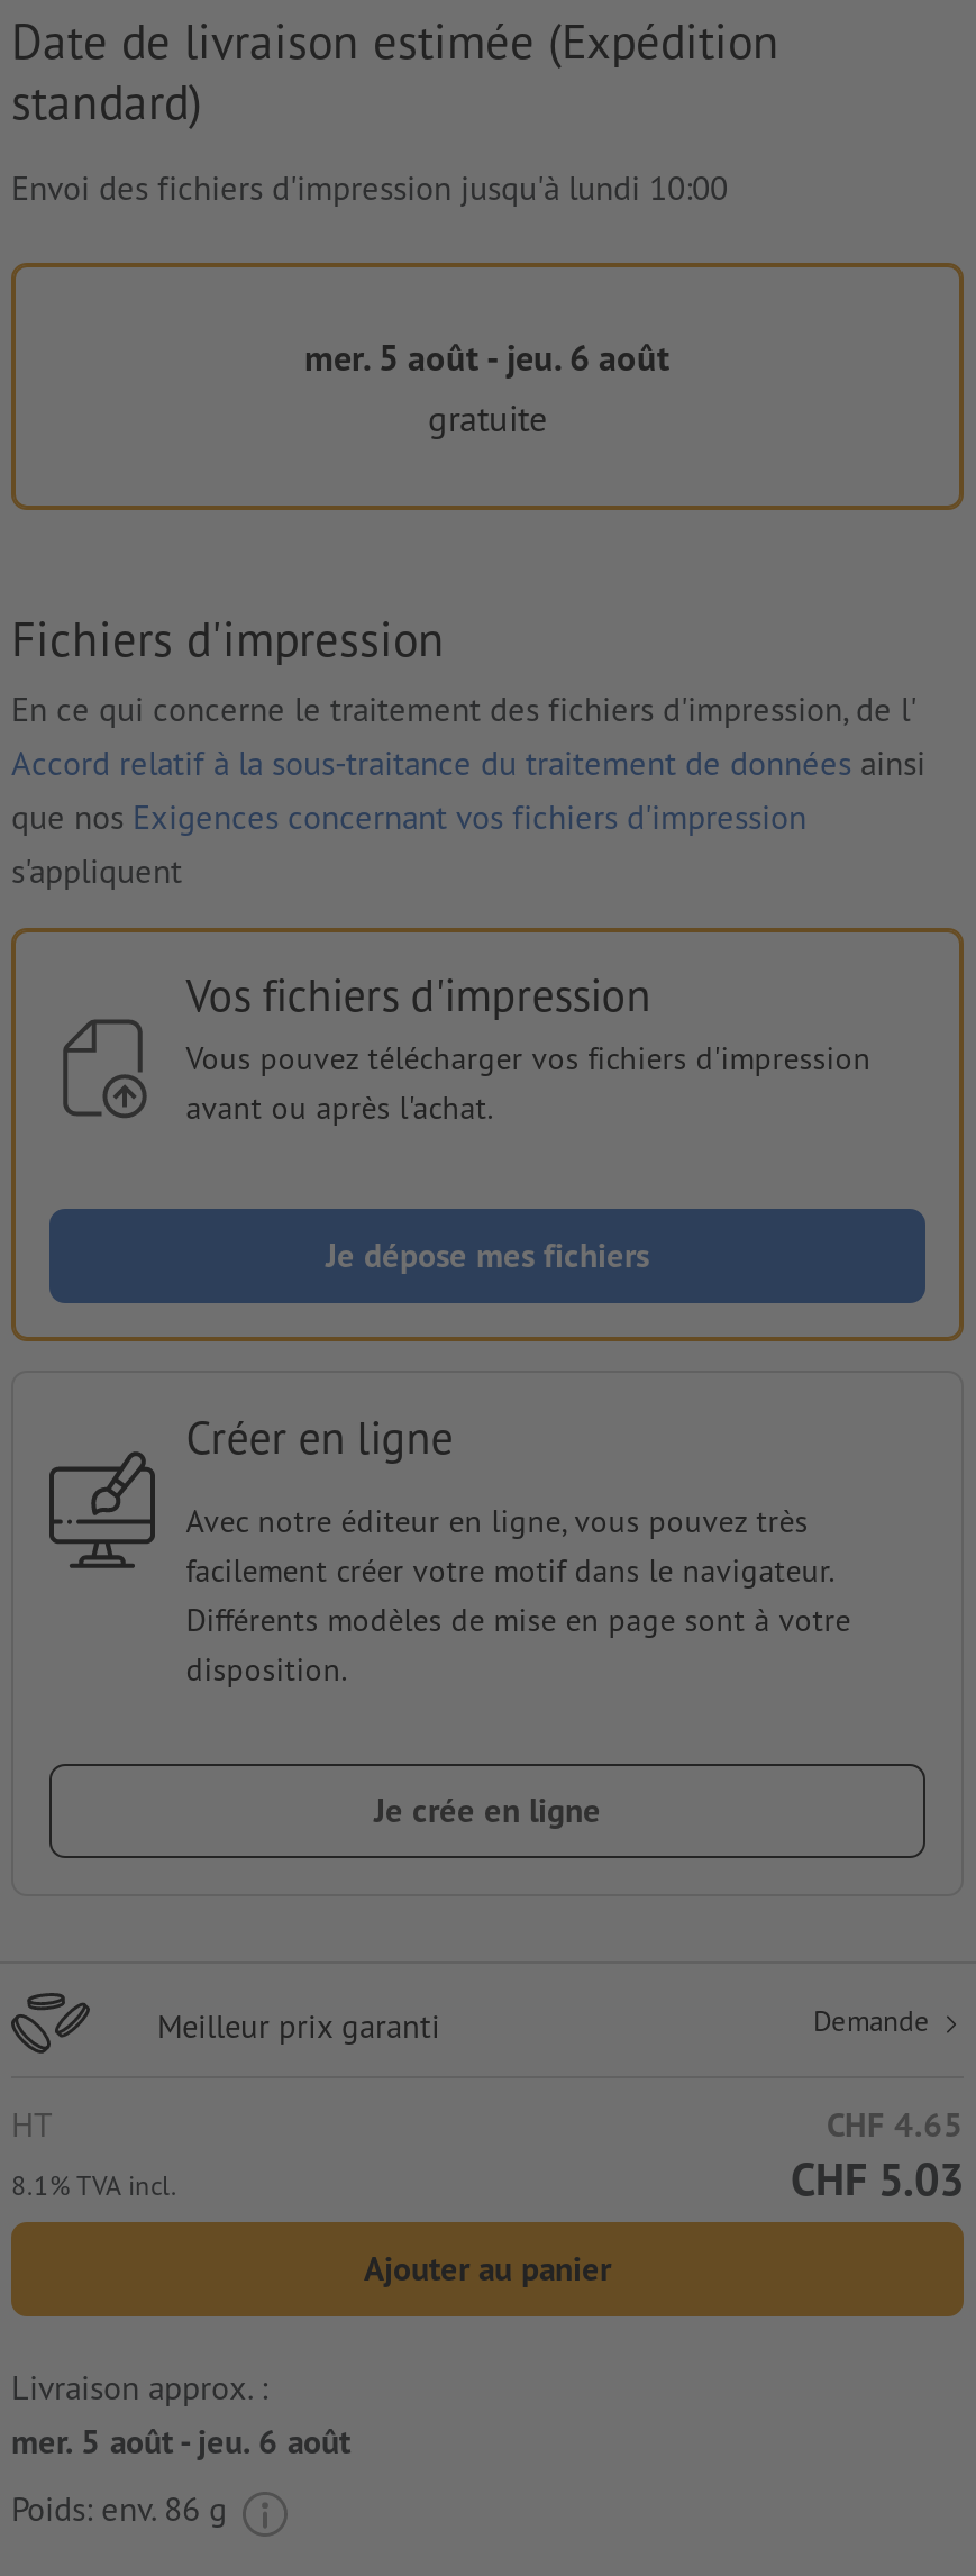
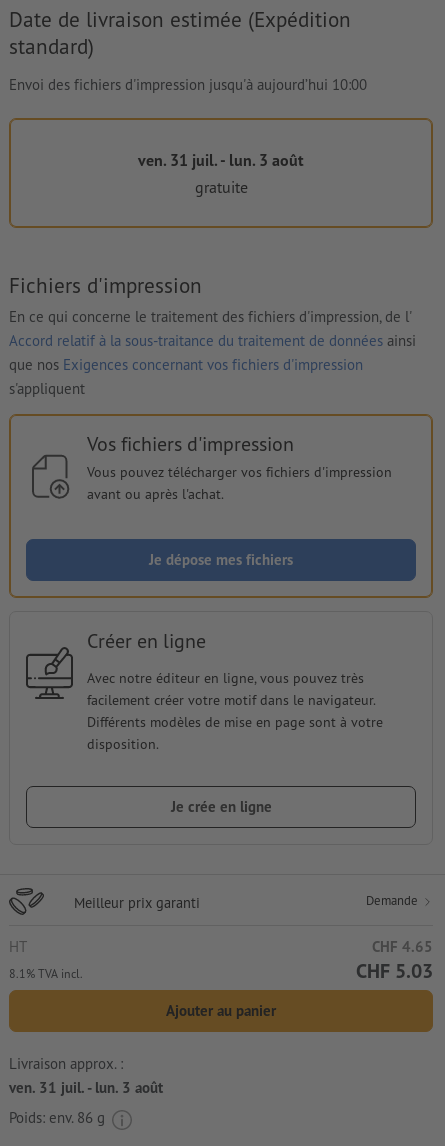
[11,167,728,210] Envoi des fichiers d'impression jusqu'à lundi 10:00 -> [9,75,367,94] Envoi des fichiers d'impression jusqu'à aujourd’hui 10:00
[304,336,671,381] mer. 5 août - jeu. 6 août -> [138,150,304,170] ven. 31 juil. - lun. 3 août
[11,2420,350,2462] mer. 5 août - jeu. 6 août -> [9,1078,163,1097] ven. 31 juil. - lun. 3 août

